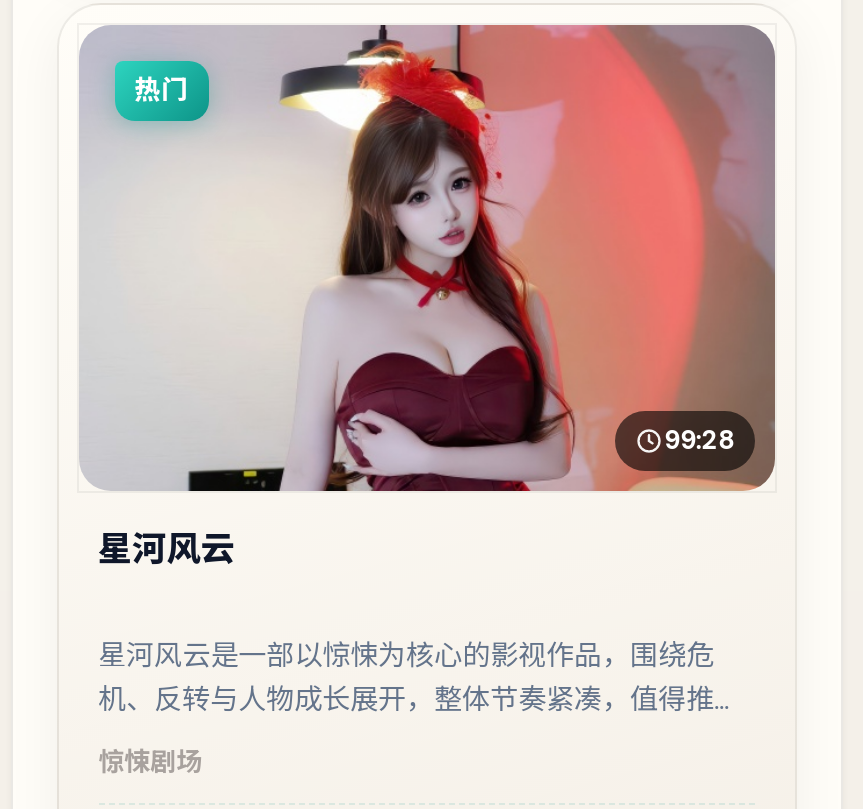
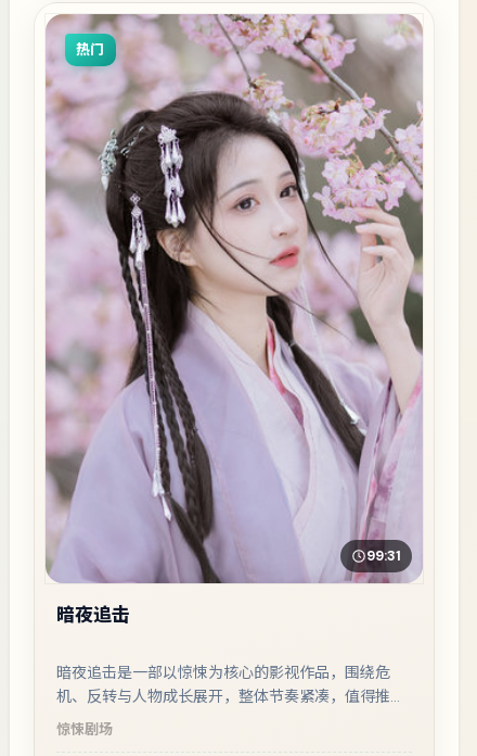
[81,25,775,493] [image] | 99:28 -> [46,14,424,583] [image] | 99:31
[98,527,234,571] 星河风云 -> [56,602,130,626] 暗夜追击
[98,637,714,673] 星河风云是一部以惊悚为核心的影视作品，围绕危 -> [56,662,390,682] 暗夜追击是一部以惊悚为核心的影视作品，围绕危

